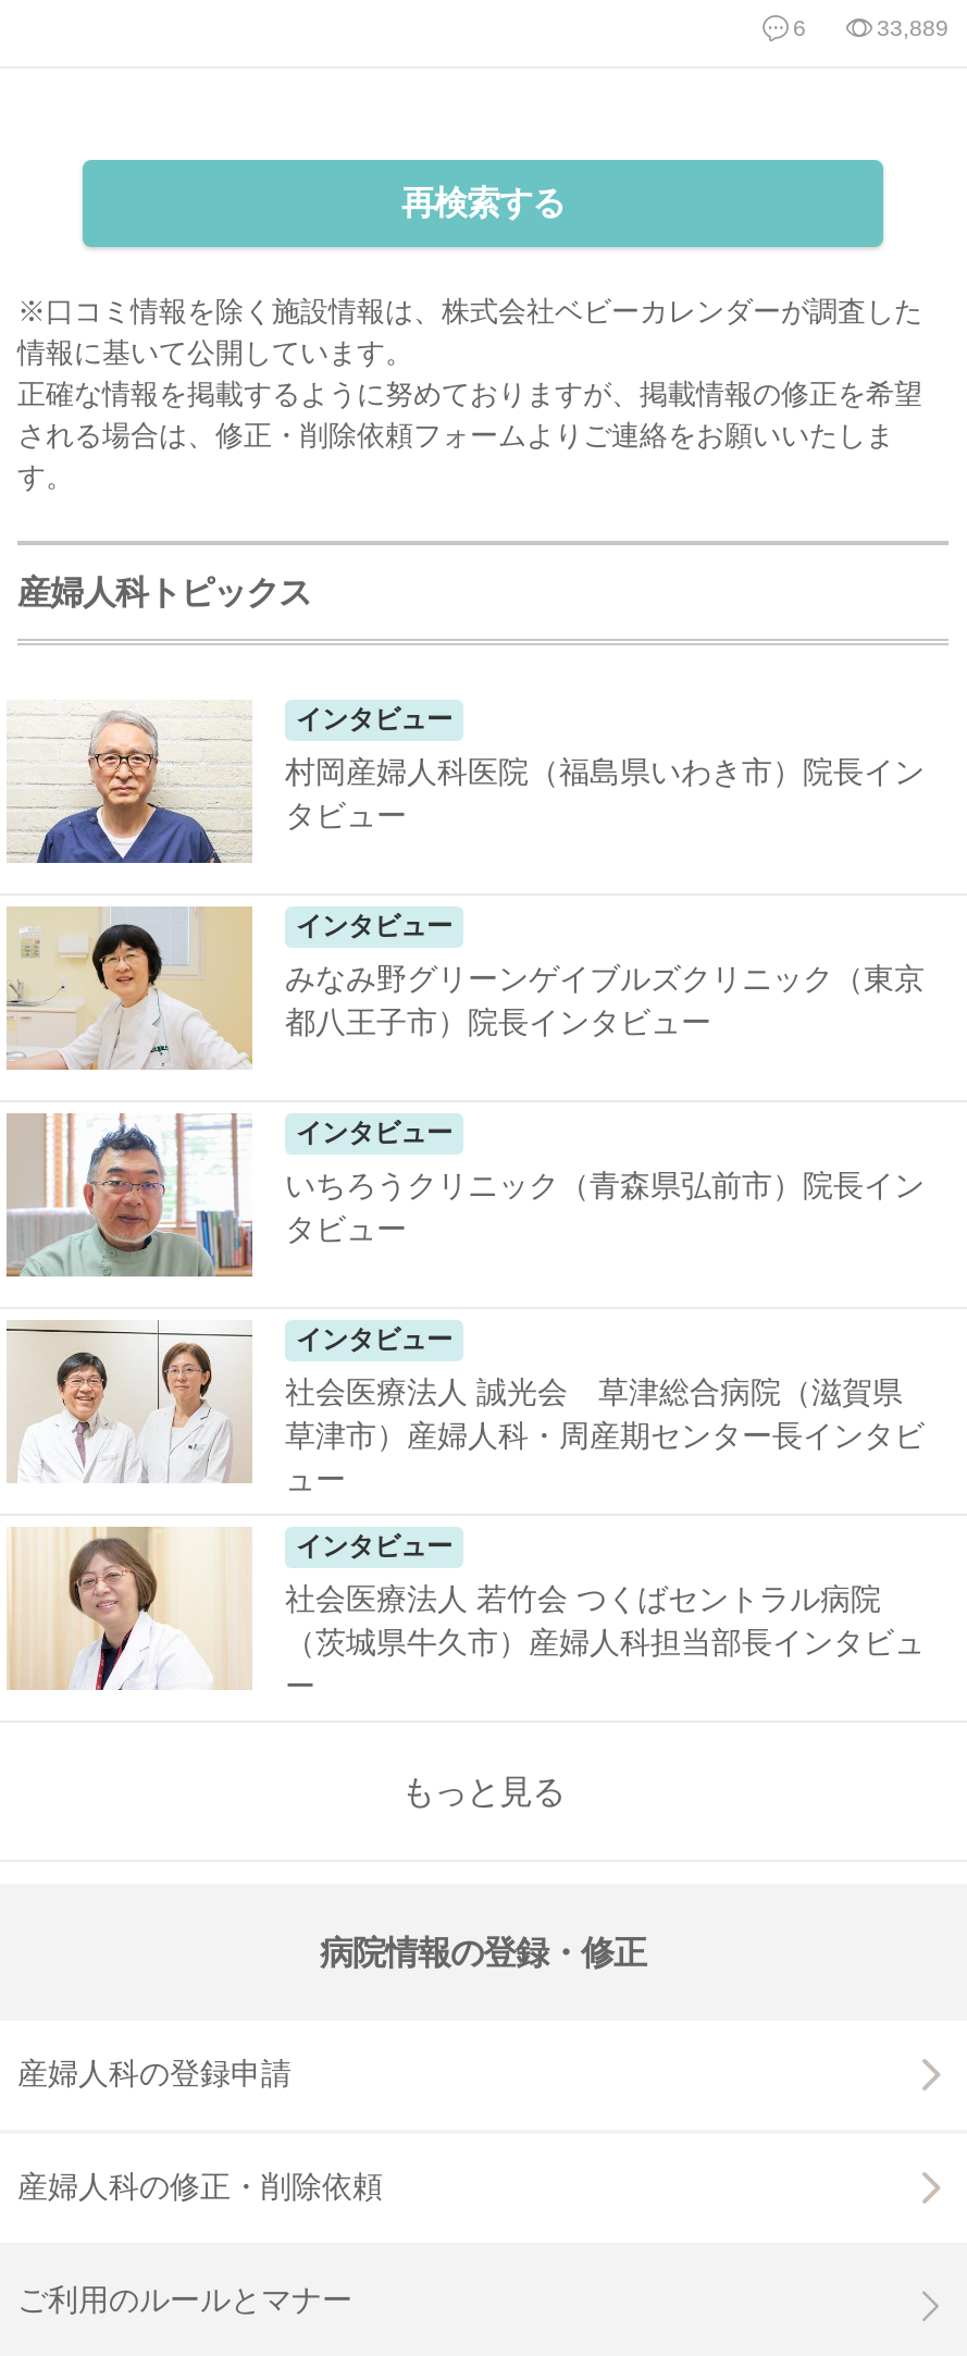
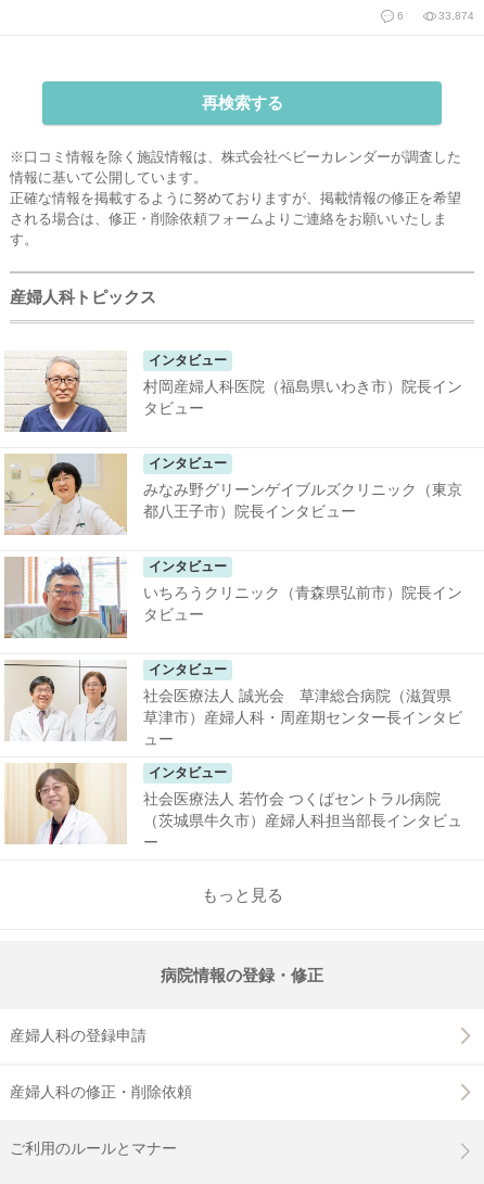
[877,16,949,40] 33,889 -> [438,10,474,22] 33,874

